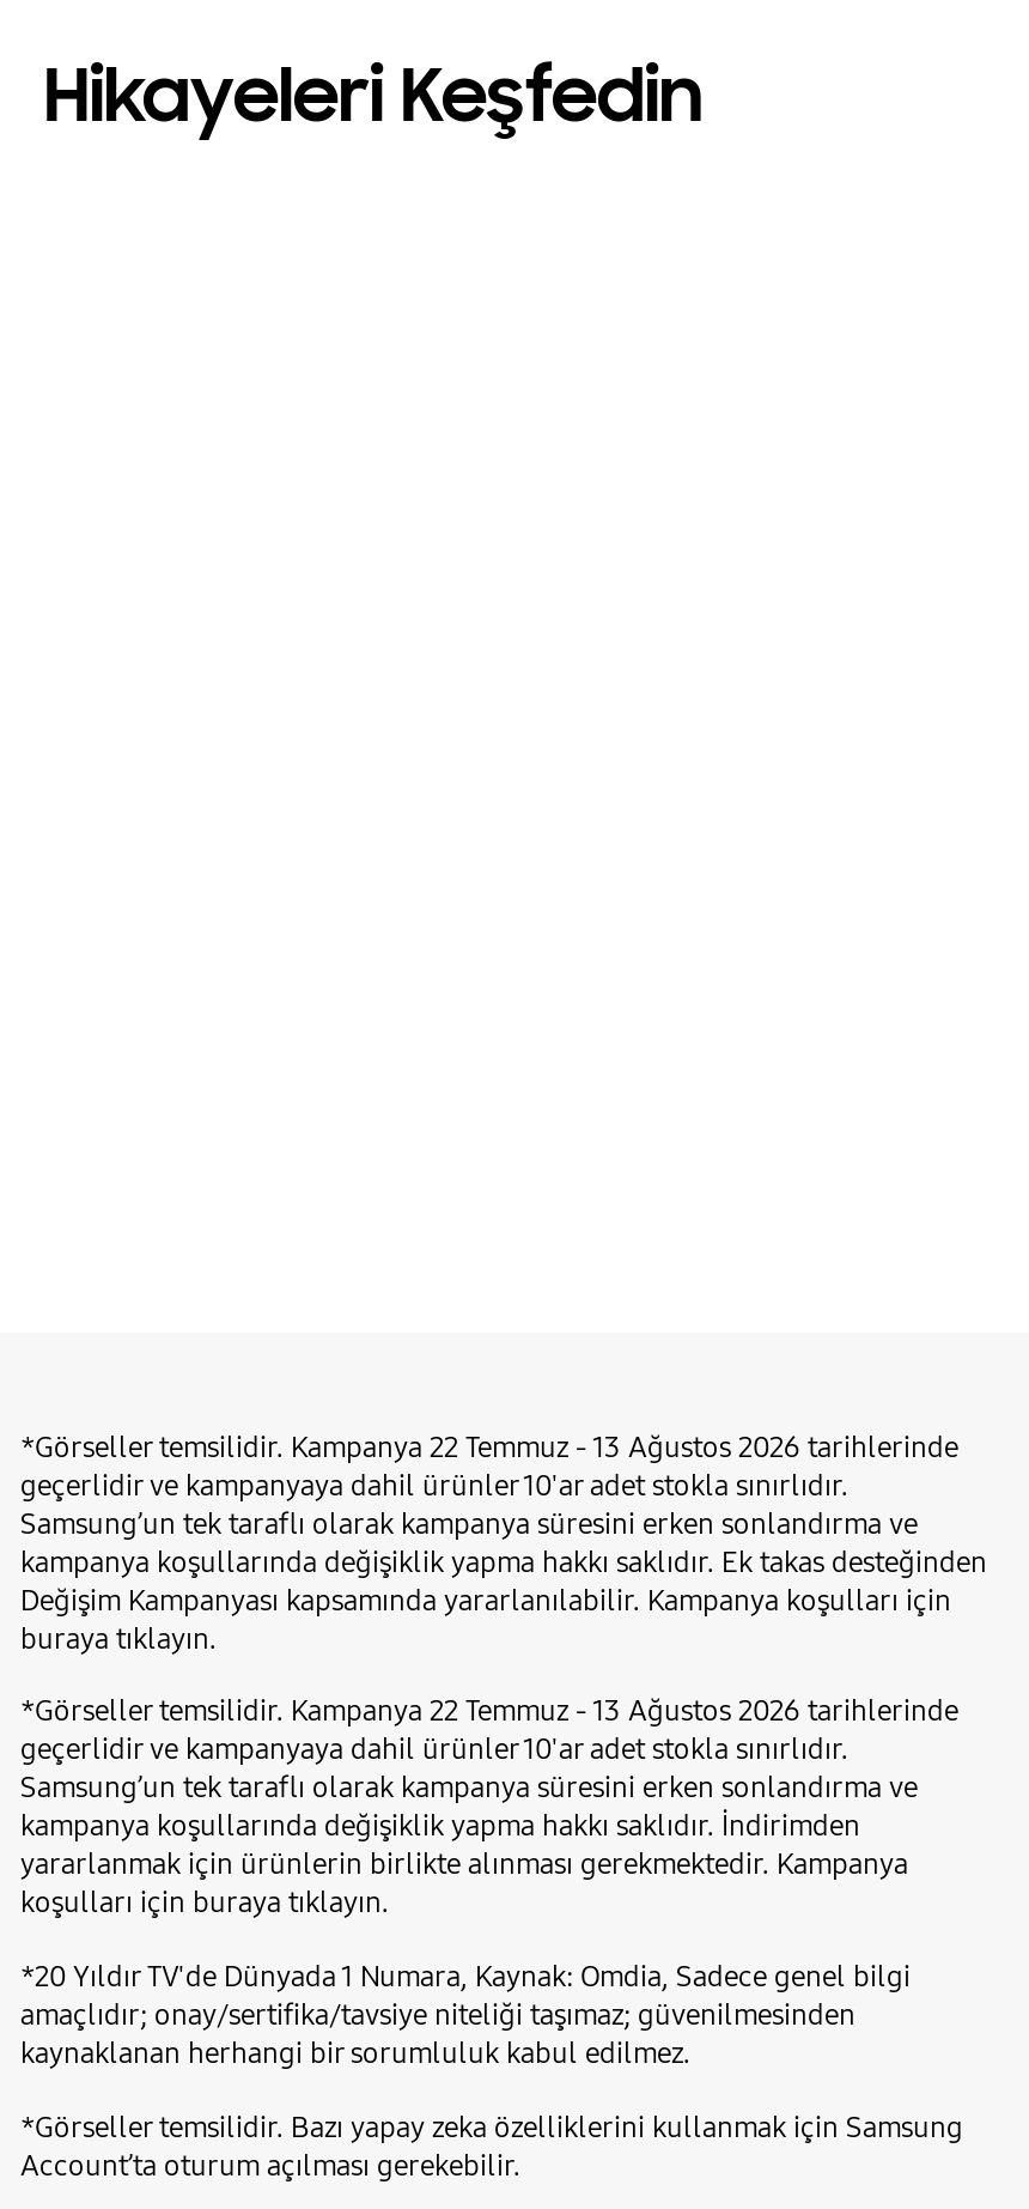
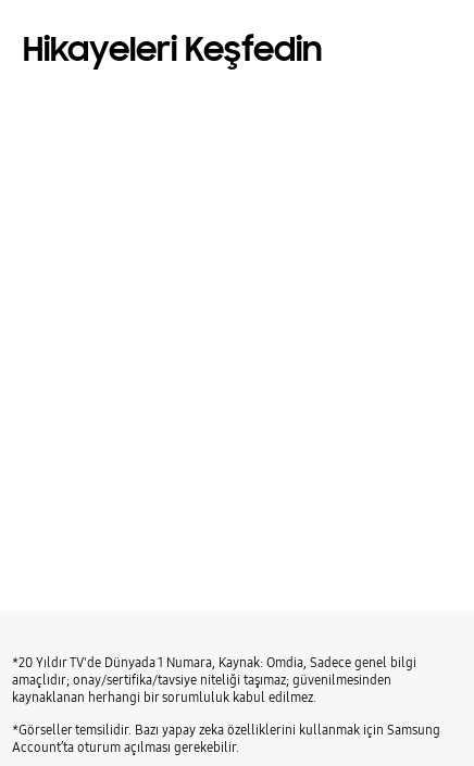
[20,1427,987,1920] *Görseller temsilidir. Kampanya 22 Temmuz - 13 Ağustos 2026 tarihlerinde | geçerlidir ve kampanyaya dahil ürünler 10'ar adet stokla sınırlıdır. | Samsung’un tek taraflı olarak kampanya süresini erken sonlandırma ve | kampanya koşullarında değişiklik yapma hakkı saklıdır. Ek takas desteğinden | Değişim Kampanyası kapsamında yararlanılabilir. Kampanya koşulları için | buraya tıklayın. | *Görseller temsilidir. Kampanya 22 Temmuz - 13 Ağustos 2026 tarihlerinde | geçerlidir ve kampanyaya dahil ürünler 10'ar adet stokla sınırlıdır. | Samsung’un tek taraflı olarak kampanya süresini erken sonlandırma ve | kampanya koşullarında değişiklik yapma hakkı saklıdır. İndirimden | yararlanmak için ürünlerin birlikte alınması gerekmektedir. Kampanya | koşulları için buraya tıklayın. -> none

